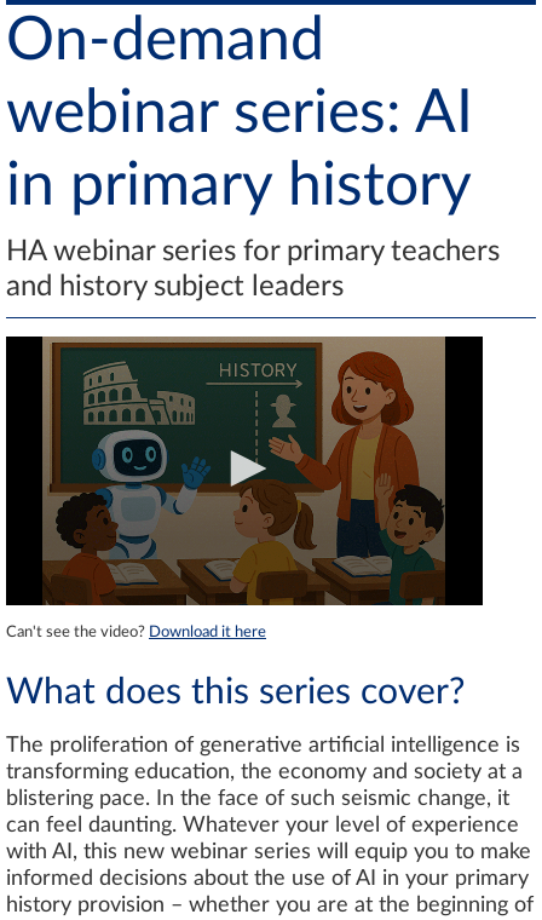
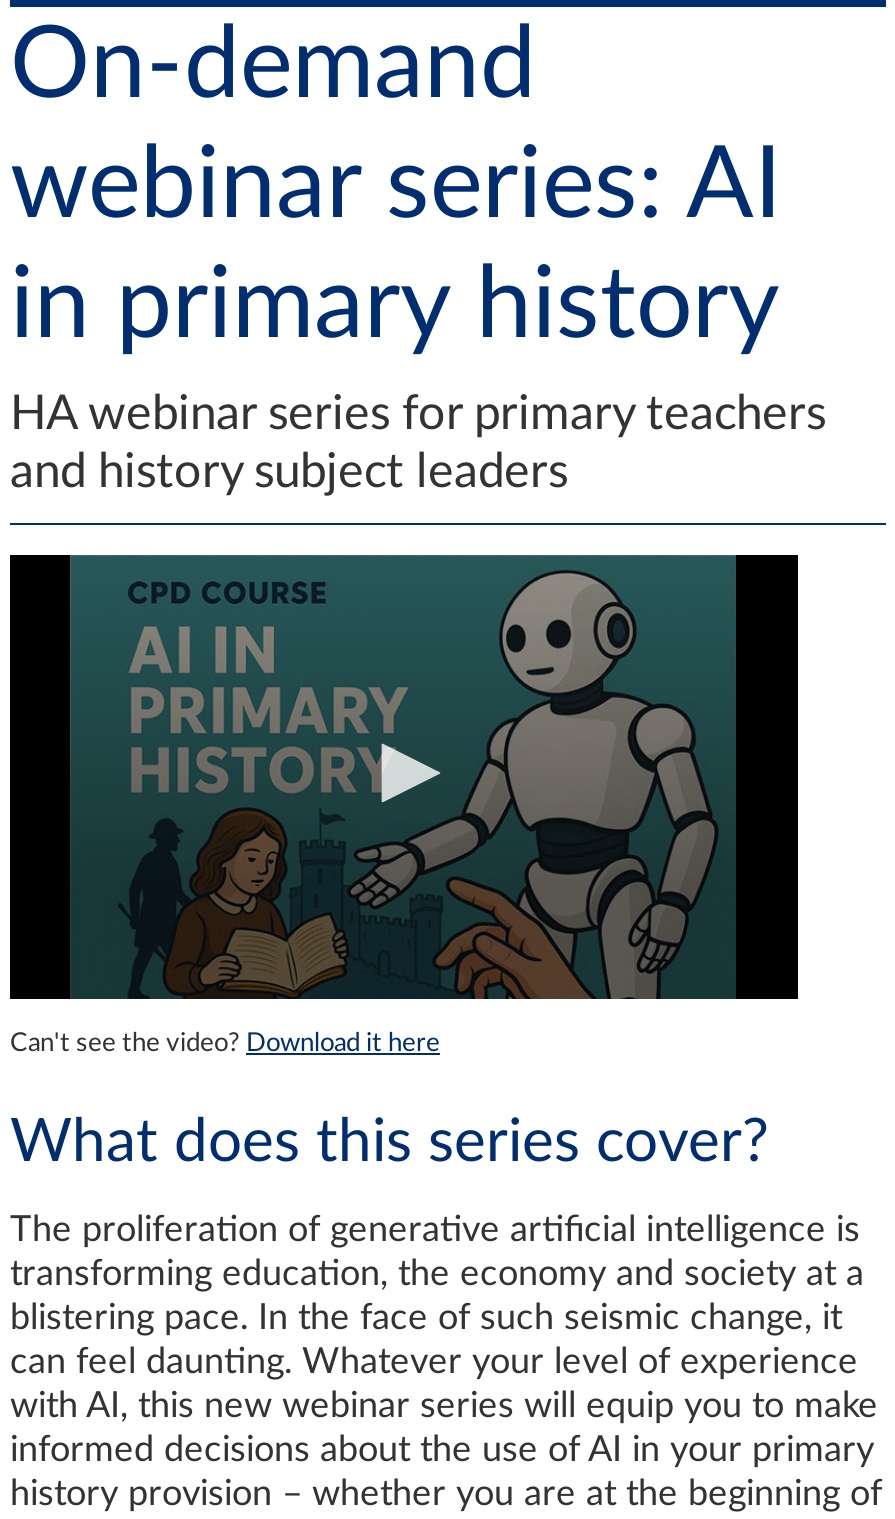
[42,337,445,605] [image] -> [70,555,736,999] [image]

